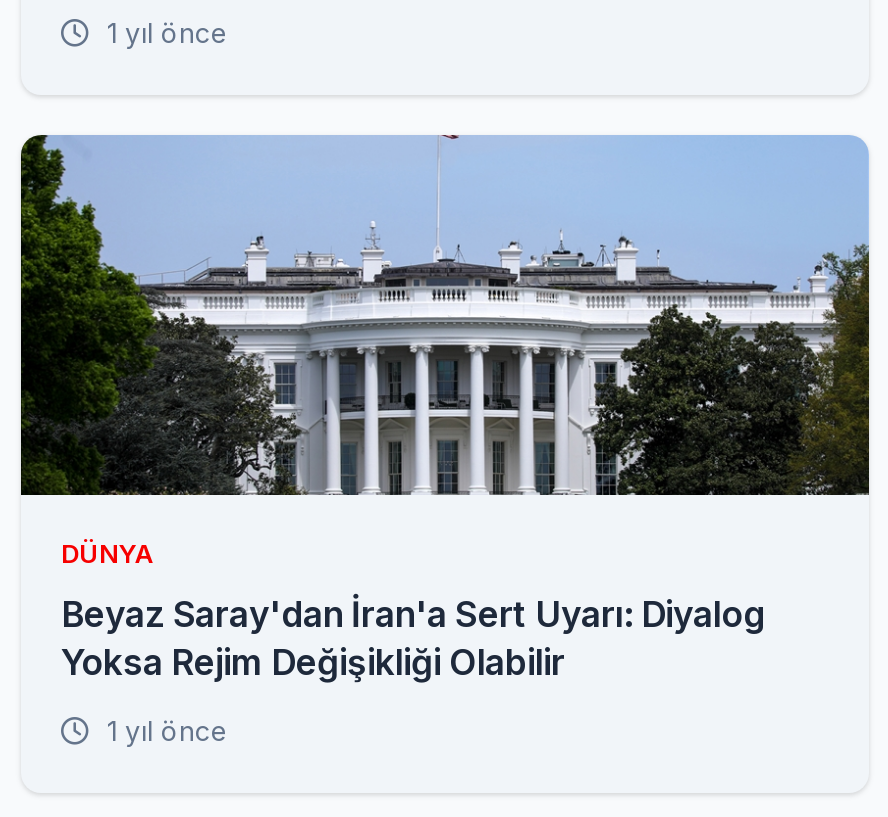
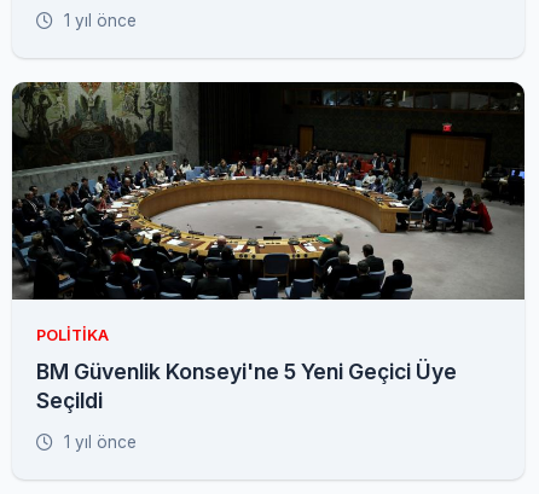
[21,133,871,569] [image] | DÜNYA -> [12,81,526,344] [image] | POLITIKA
[61,593,765,683] Beyaz Saray'dan İran'a Sert Uyarı: Diyalog | Yoksa Rejim Değişikliği Olabilir -> [36,359,457,413] BM Güvenlik Konseyi'ne 5 Yeni Geçici Üye | Seçildi

